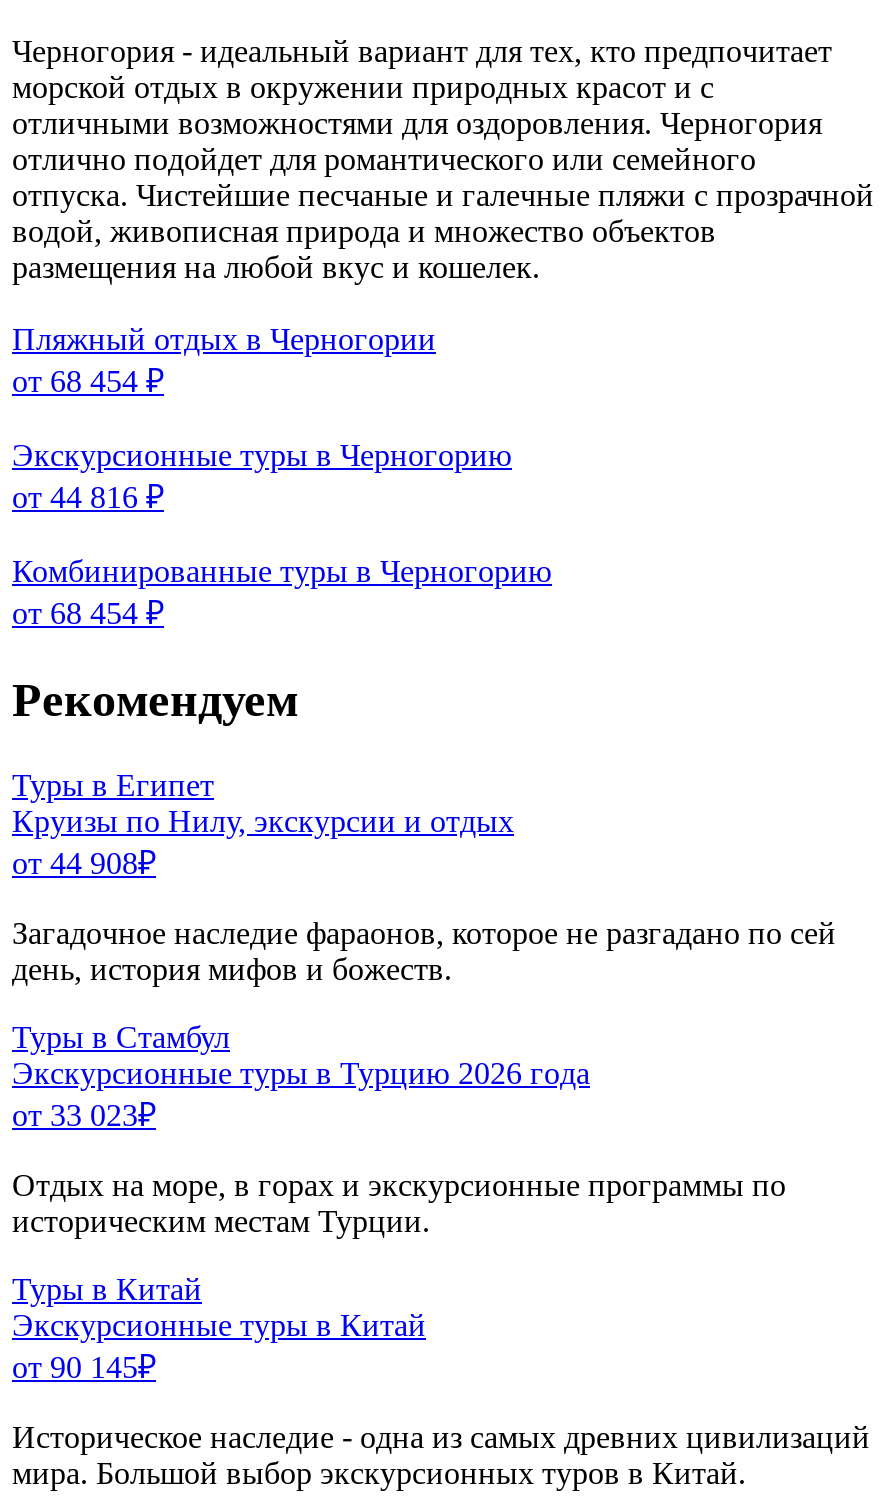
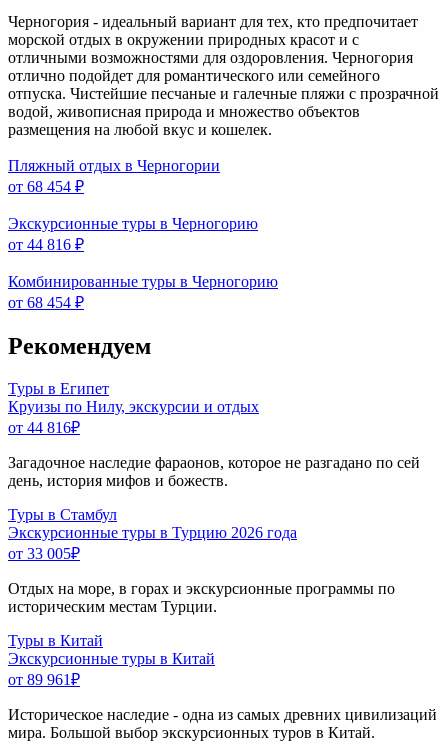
[12,846,156,880] от 44 908₽ -> [8,419,80,436] от 44 816₽
[12,1098,156,1132] от 33 023₽ -> [8,545,80,562] от 33 005₽
[12,1350,156,1384] от 90 145₽ -> [8,671,80,688] от 89 961₽

